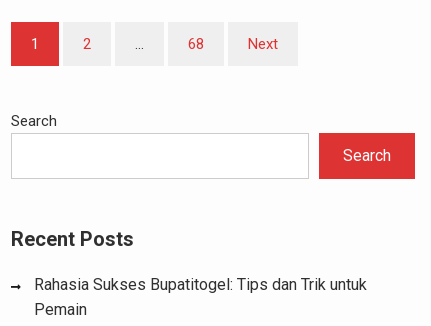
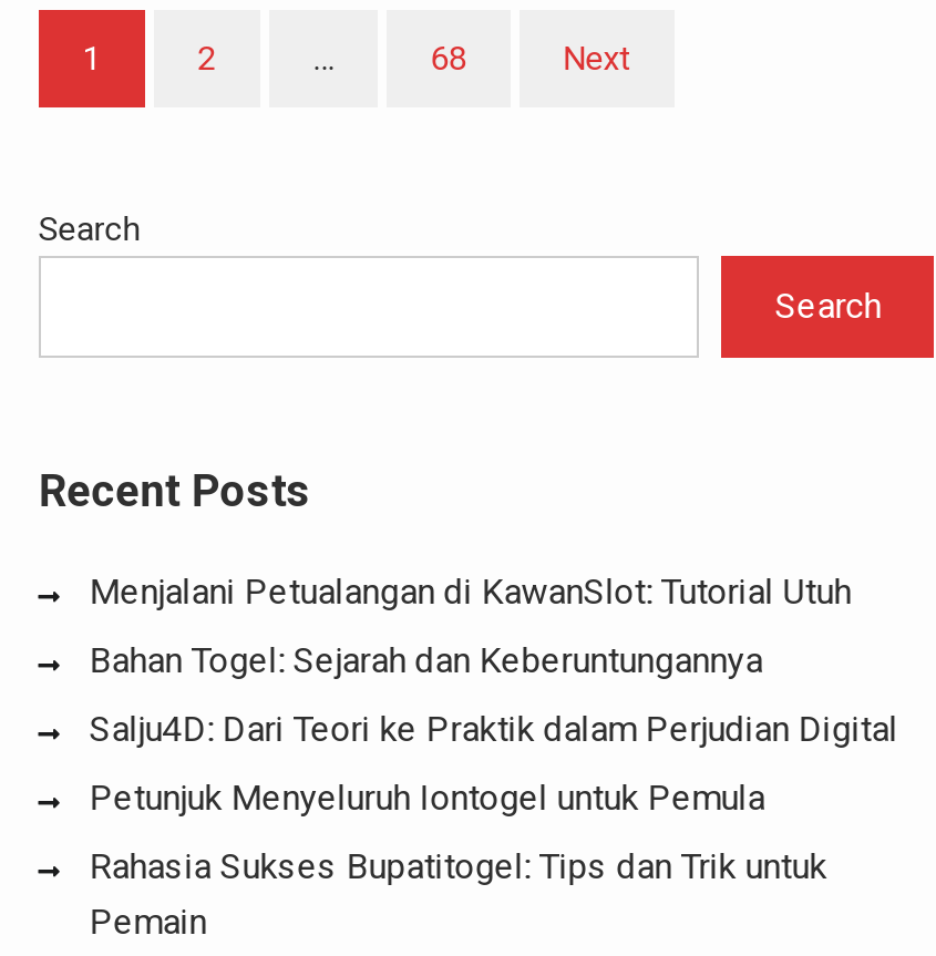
none -> [89,570,898,819] Menjalani Petualangan di KawanSlot: Tutorial Utuh | Bahan Togel: Sejarah dan Keberuntungannya | Salju4D: Dari Teori ke Praktik dalam Perjudian Digital | Petunjuk Menyeluruh Iontogel untuk Pemula

